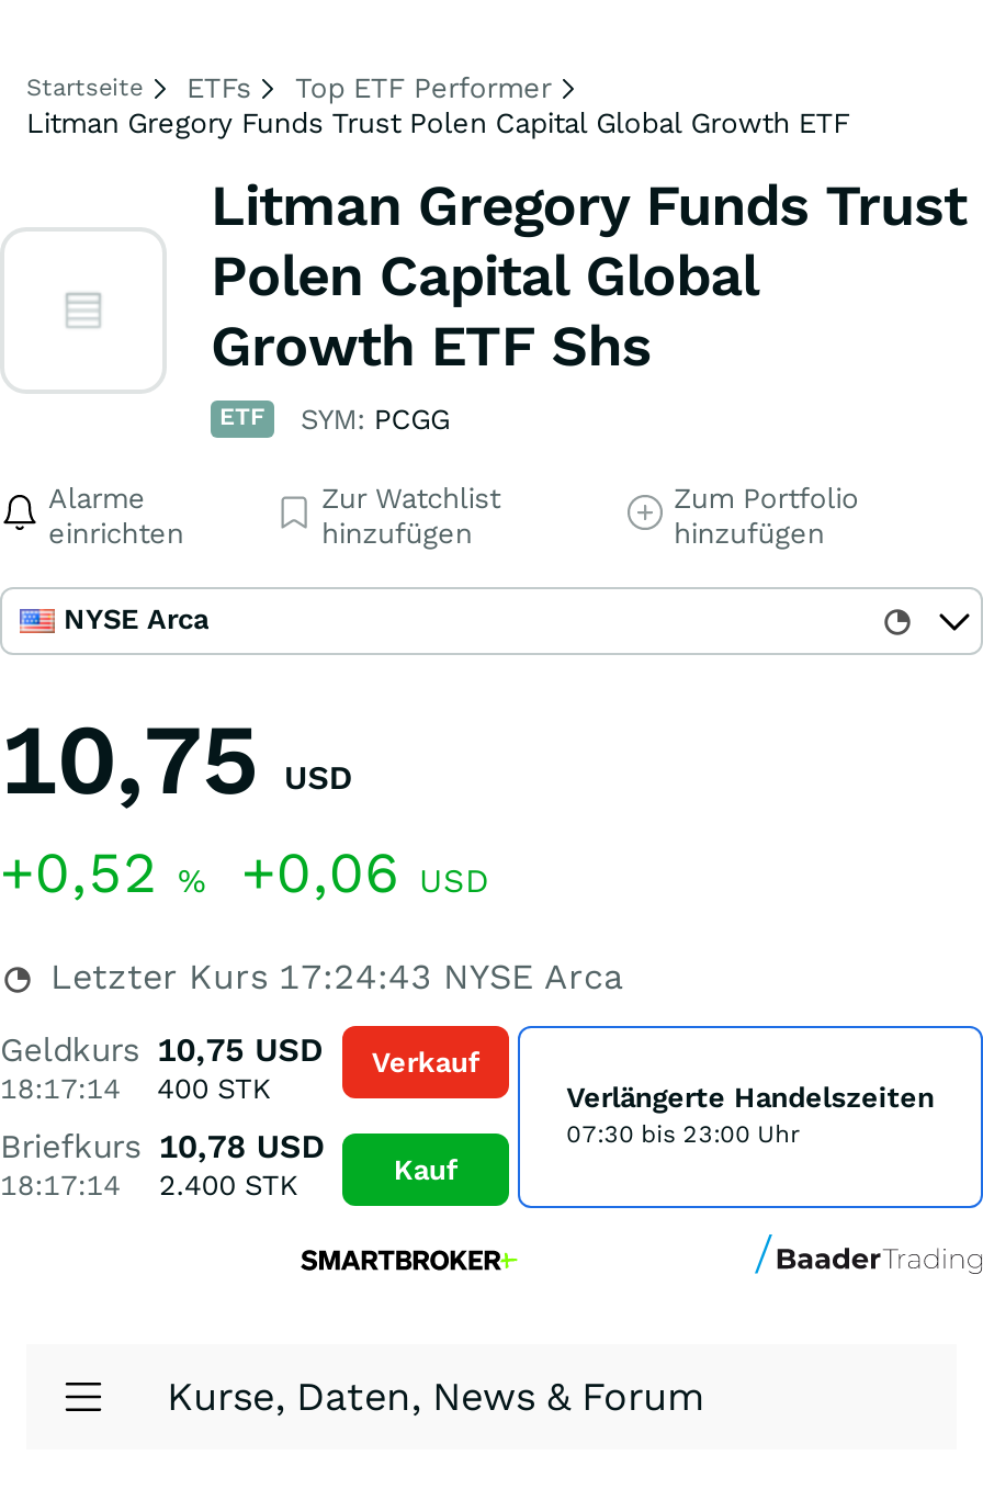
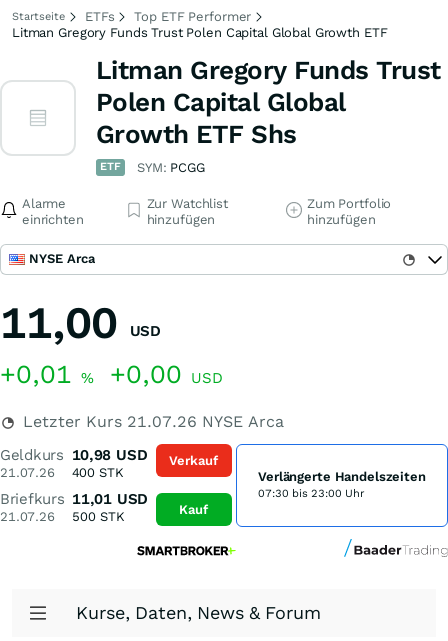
[0,701,352,817] 10,75 USD -> [0,296,161,349] 11,00 USD
[0,839,489,905] +0,52% +0,06 USD -> [0,359,223,389] +0,01% +0,00 USD
[39,956,623,997] Letzter Kurs 17:24:43 NYSE Arca -> [18,412,284,431] Letzter Kurs 21.07.26 NYSE Arca
[0,1030,479,1078] Geldkurs 10,75 USD Verkauf -> [0,446,218,467] Geldkurs 10,98 USD Verkauf
[0,1072,271,1105] 18:17:14 400 STK -> [0,465,124,480] 21.07.26 400 STK
[0,1127,325,1166] Briefkurs 10,78 USD -> [0,490,148,508] Briefkurs 11,01 USD
[0,1169,121,1202] 18:17:14 -> [0,509,55,524] 21.07.26
[159,1169,299,1202] 2.400 STK -> [72,509,124,524] 500 STK

